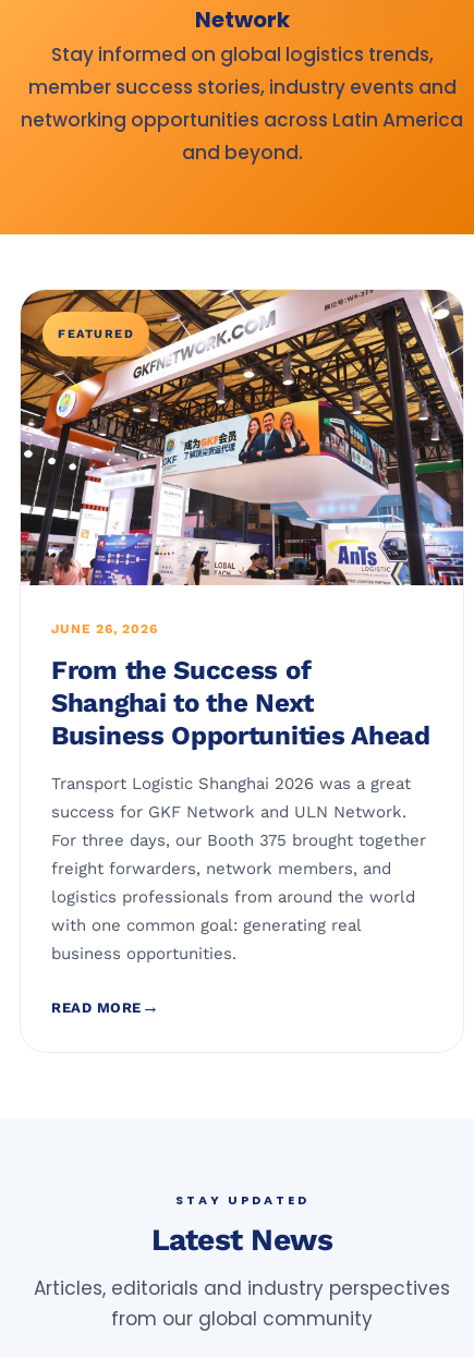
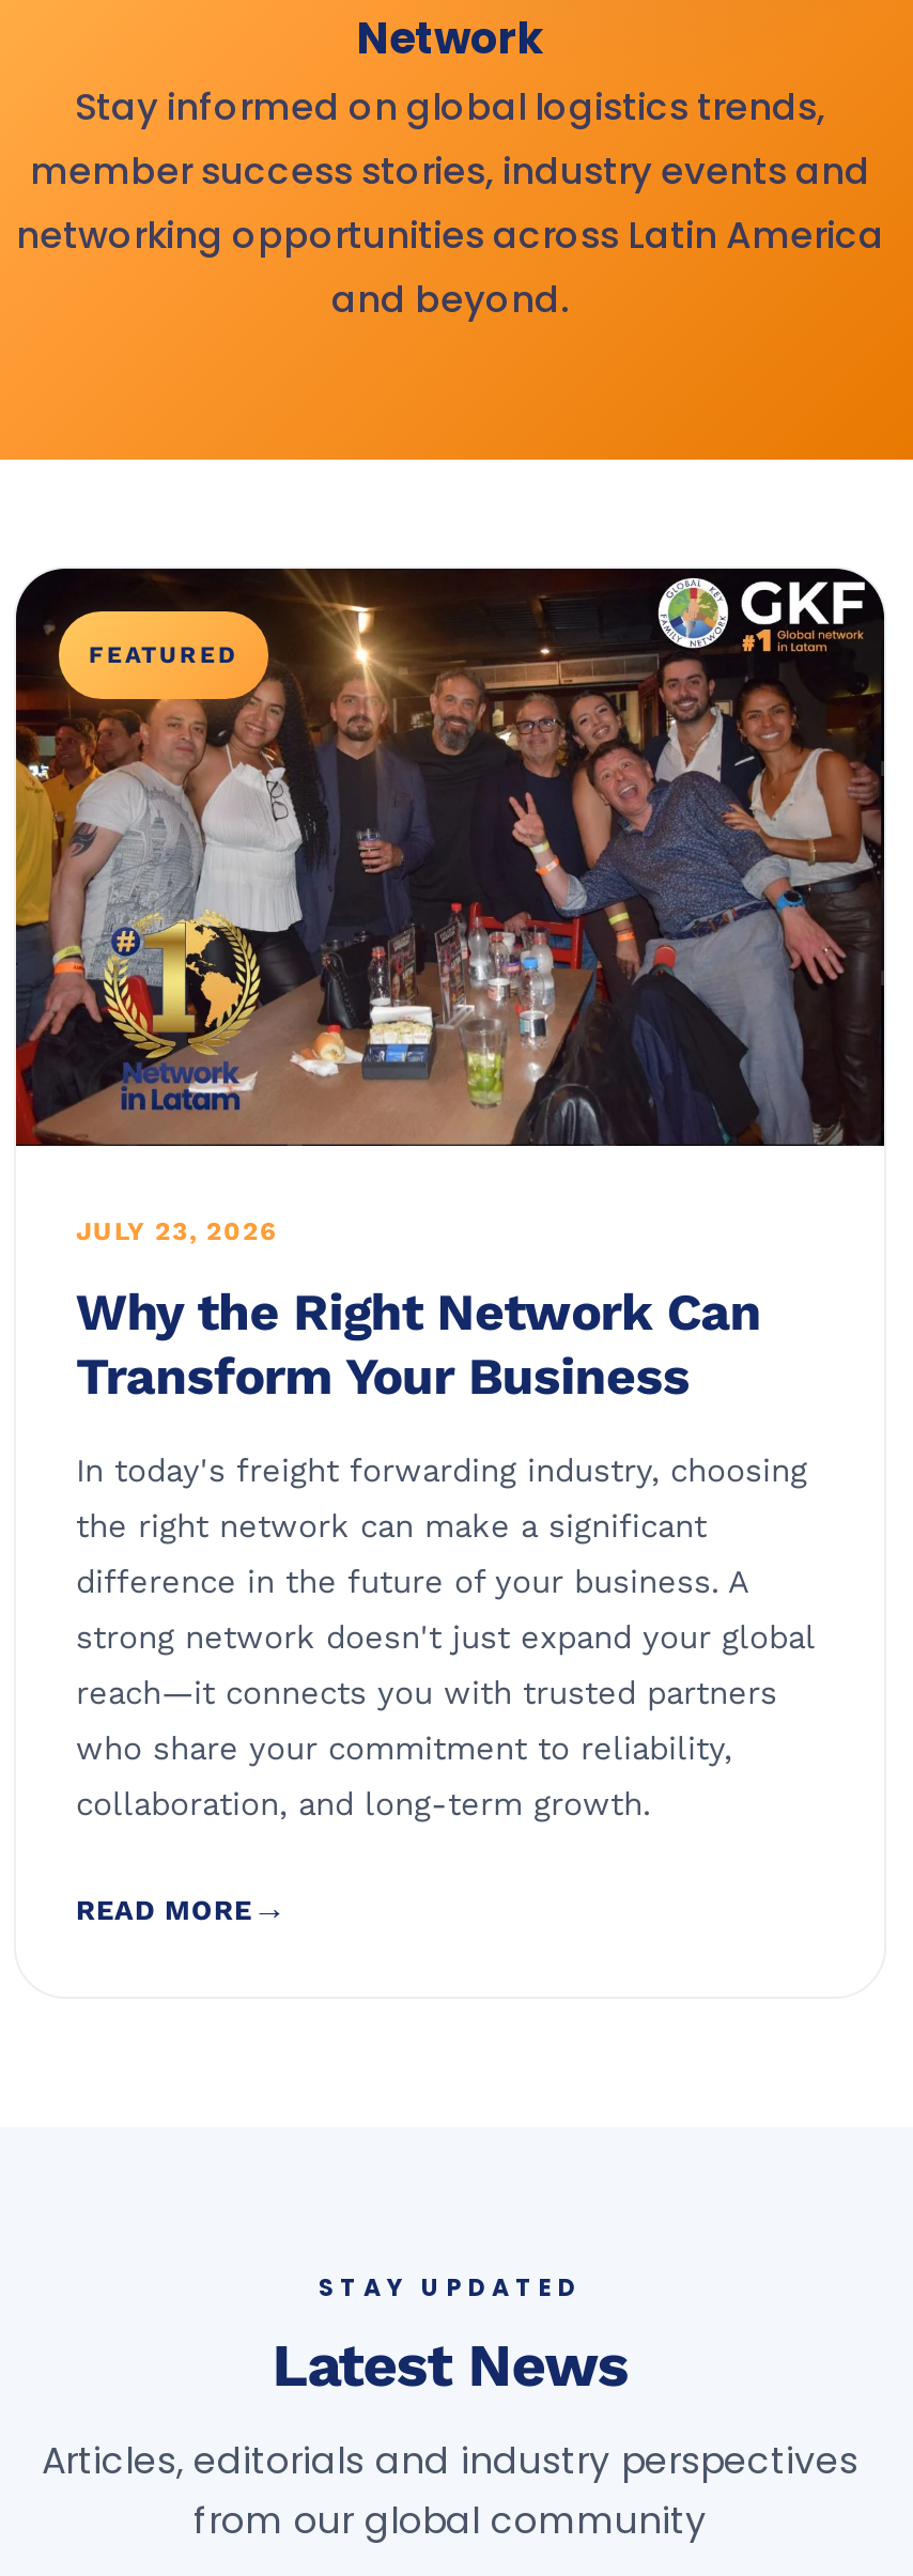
[20,289,464,636] [image] | JUNE 26, 2026 -> [14,567,886,1246] [image] | JULY 23, 2026
[51,655,430,751] From the Success of | Shanghai to the Next | Business Opportunities Ahead -> [76,1282,761,1406] Why the Right Network Can | Transform Your Business
[51,773,426,963] Transport Logistic Shanghai 2026 was a great | success for GKF Network and ULN Network. | For three days, our Booth 375 brought together | freight forwarders, network members, and | logistics professionals from around the world | with one common goal: generating real | business opportunities. -> [76,1451,814,1823] In today's freight forwarding industry, choosing | the right network can make a significant | difference in the future of your business. A | strong network doesn't just expand your global | reach—it connects you with trusted partners | who share your commitment to reliability, | collaboration, and long-term growth.

